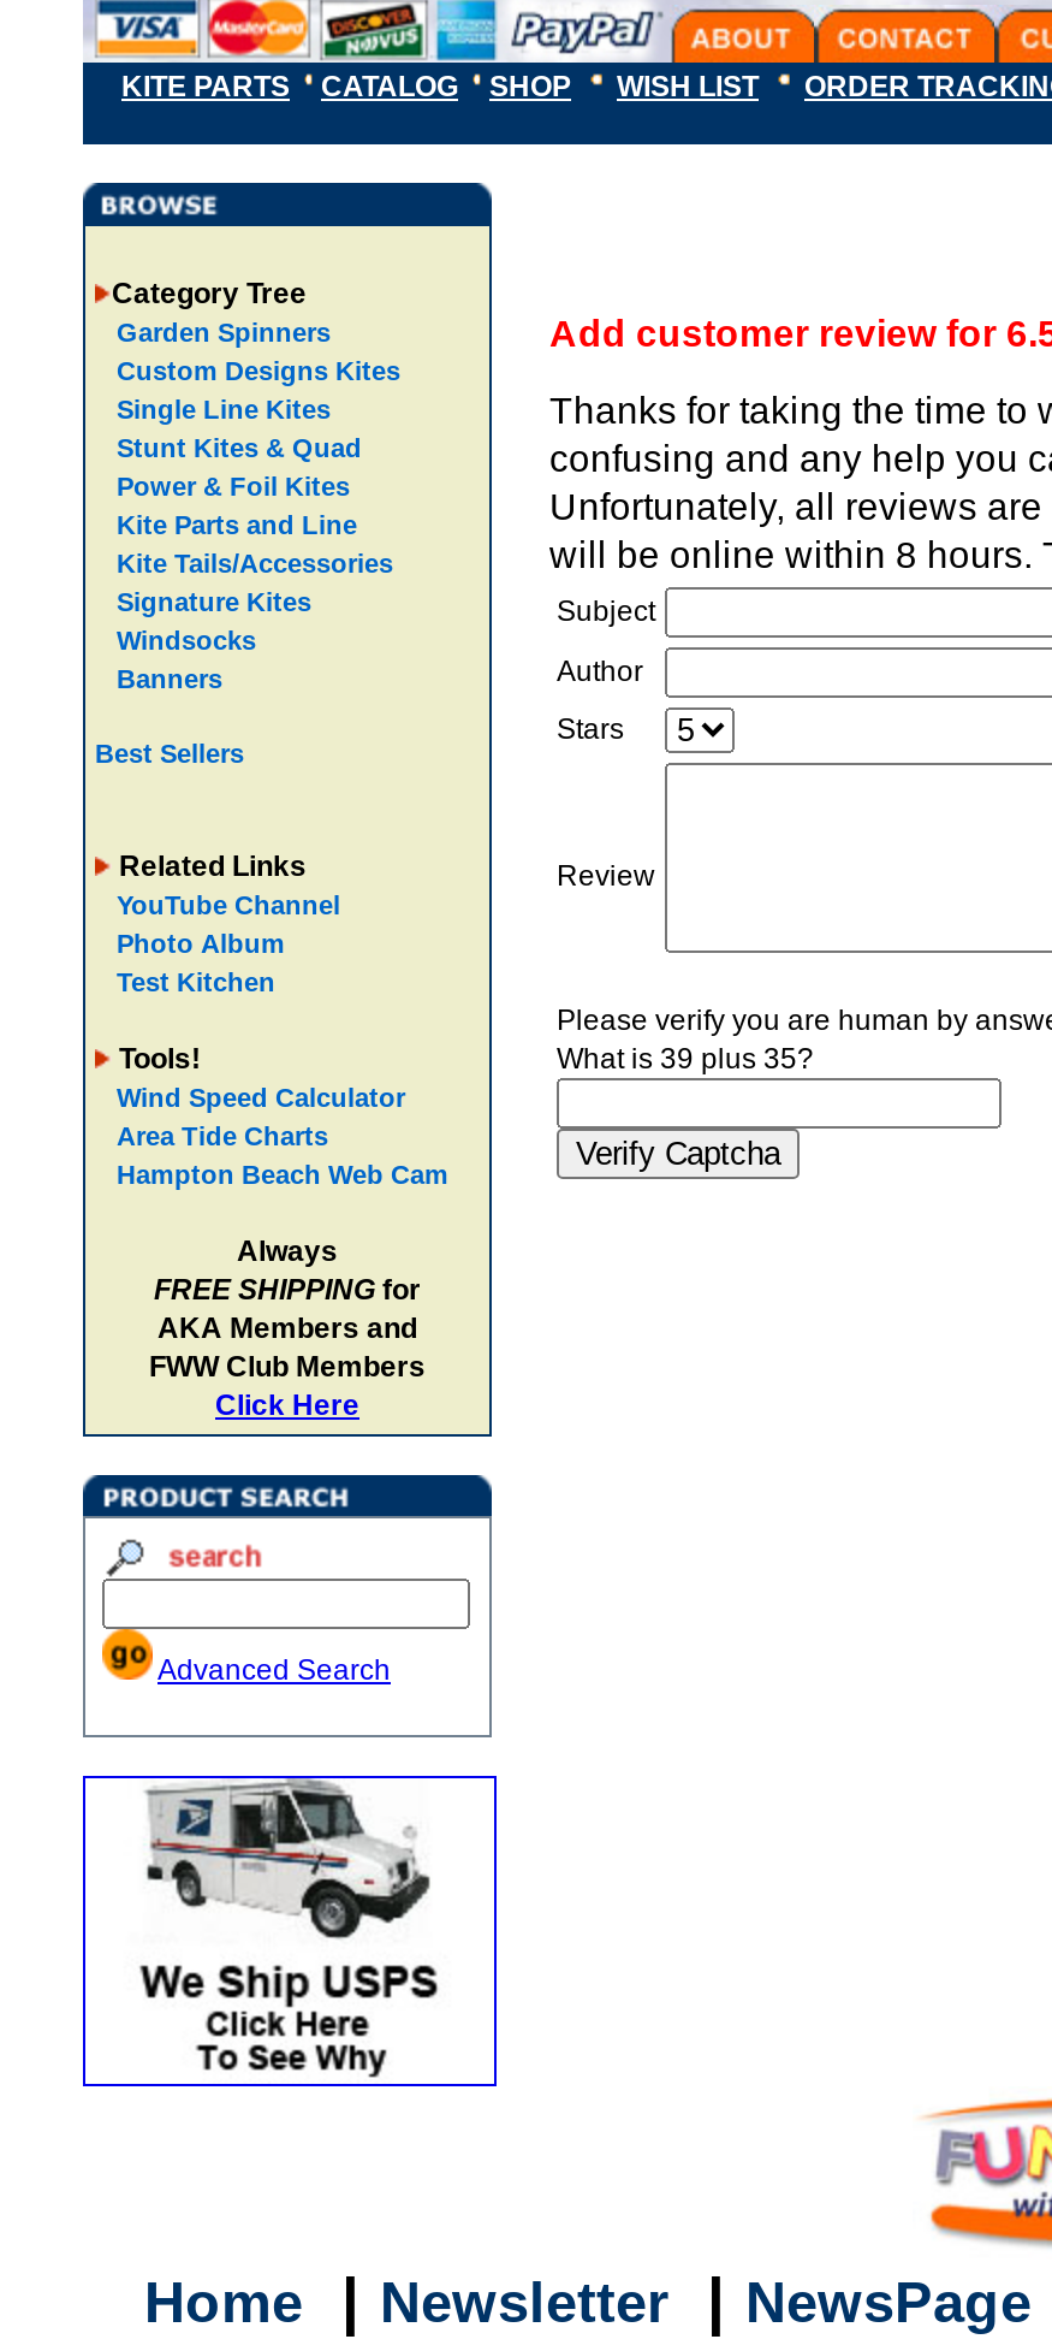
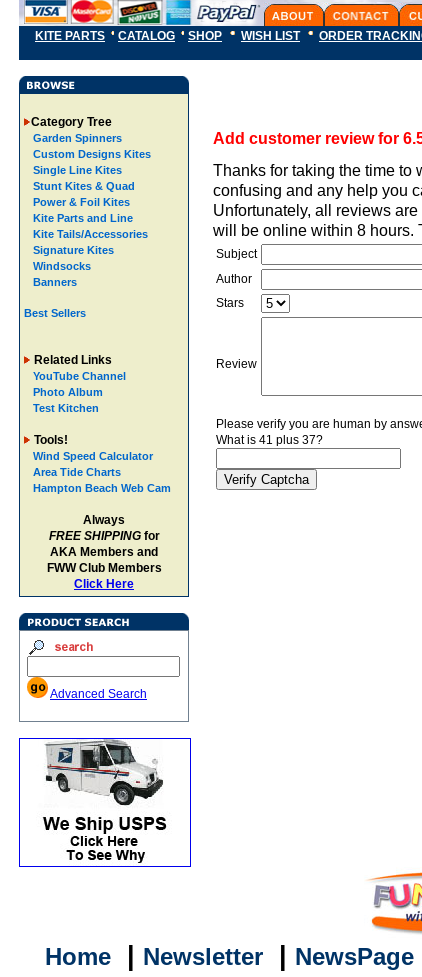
[557,1042,814,1076] What is 39 plus 35? -> [216,433,323,447] What is 41 plus 37?

